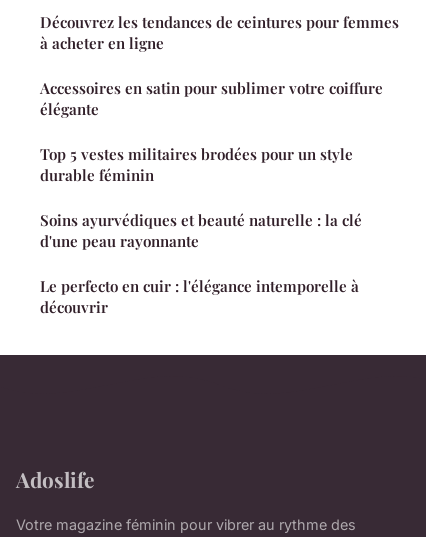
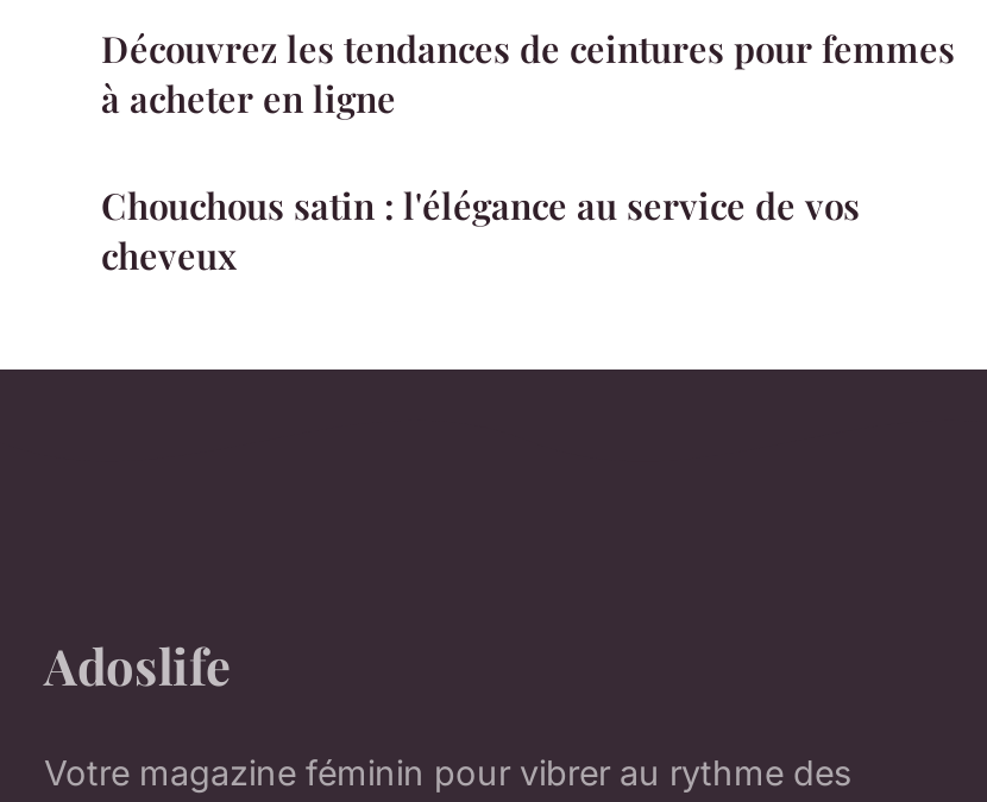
[40,78,383,317] Accessoires en satin pour sublimer votre coiffure | élégante | Top 5 vestes militaires brodées pour un style | durable féminin | Soins ayurvédiques et beauté naturelle : la clé | d'une peau rayonnante | Le perfecto en cuir : l'élégance intemporelle à | découvrir -> [101,181,860,278] Chouchous satin : l'élégance au service de vos | cheveux

